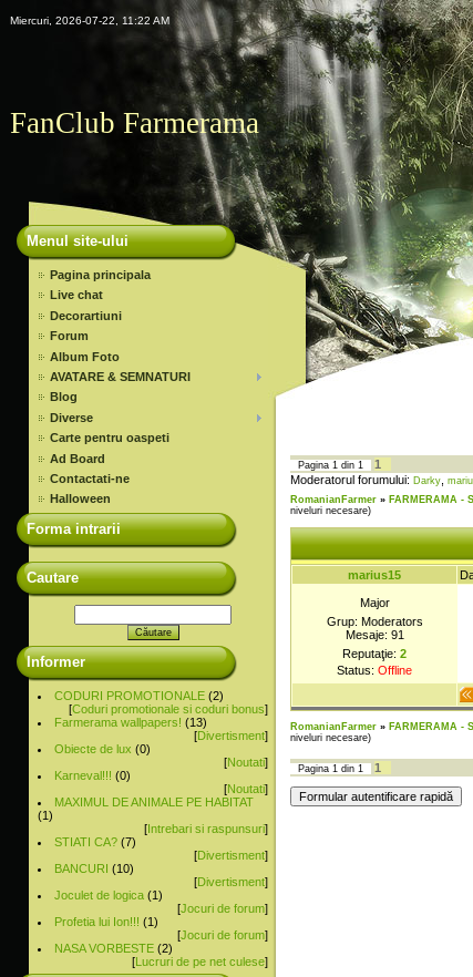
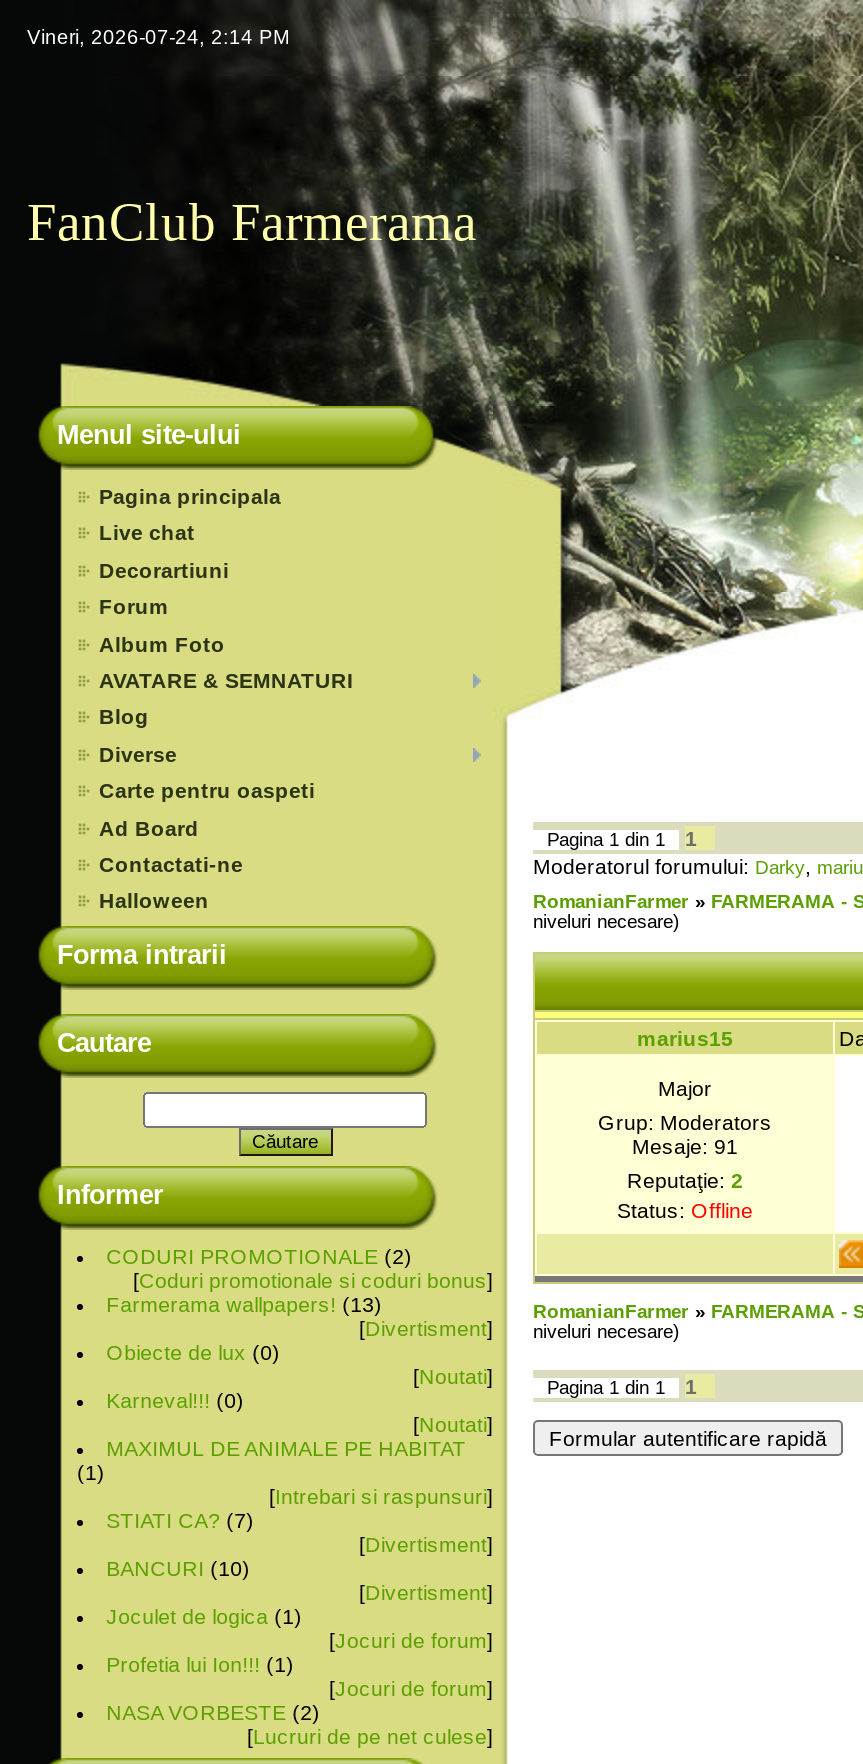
[10,14,169,27] Miercuri, 2026-07-22, 11:22 AM -> [27,26,289,48] Vineri, 2026-07-24, 2:14 PM

